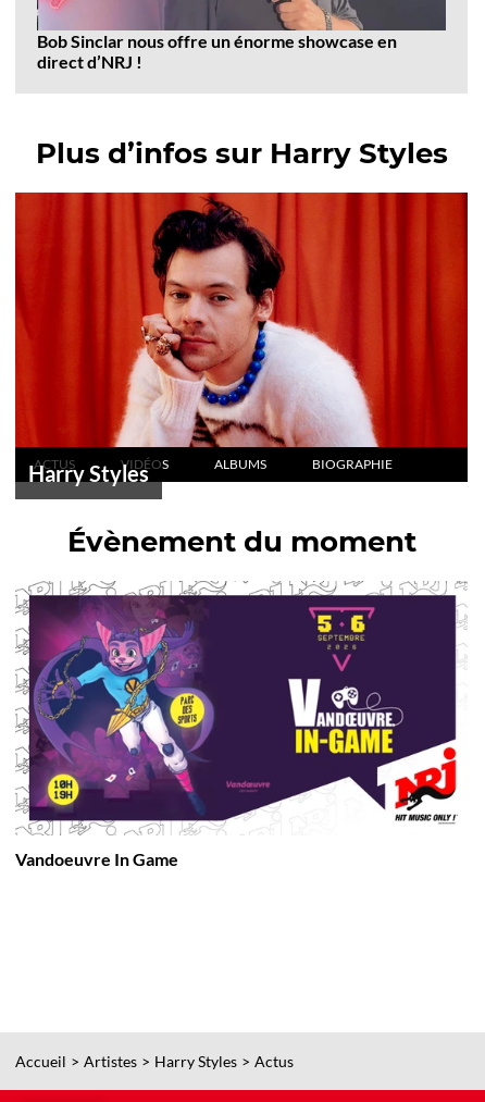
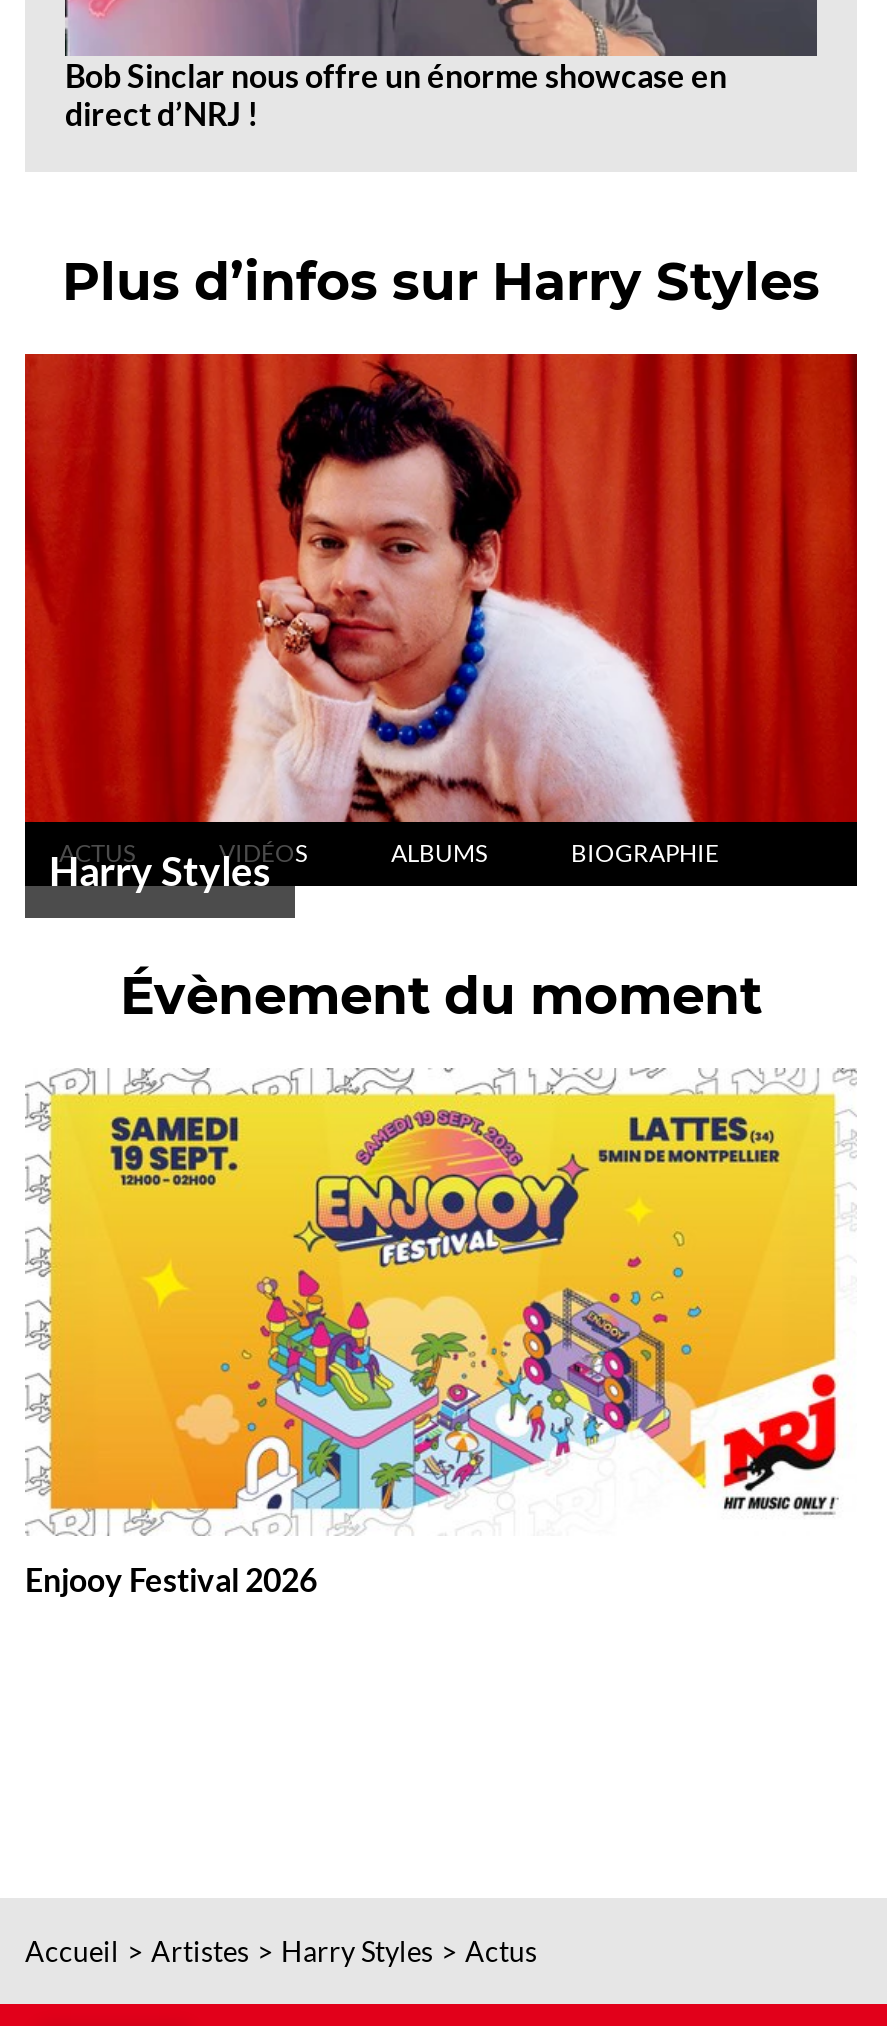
[15,594,457,869] [image] | Vandoeuvre In Game -> [25,1092,837,1598] [image] | Enjooy Festival 2026

